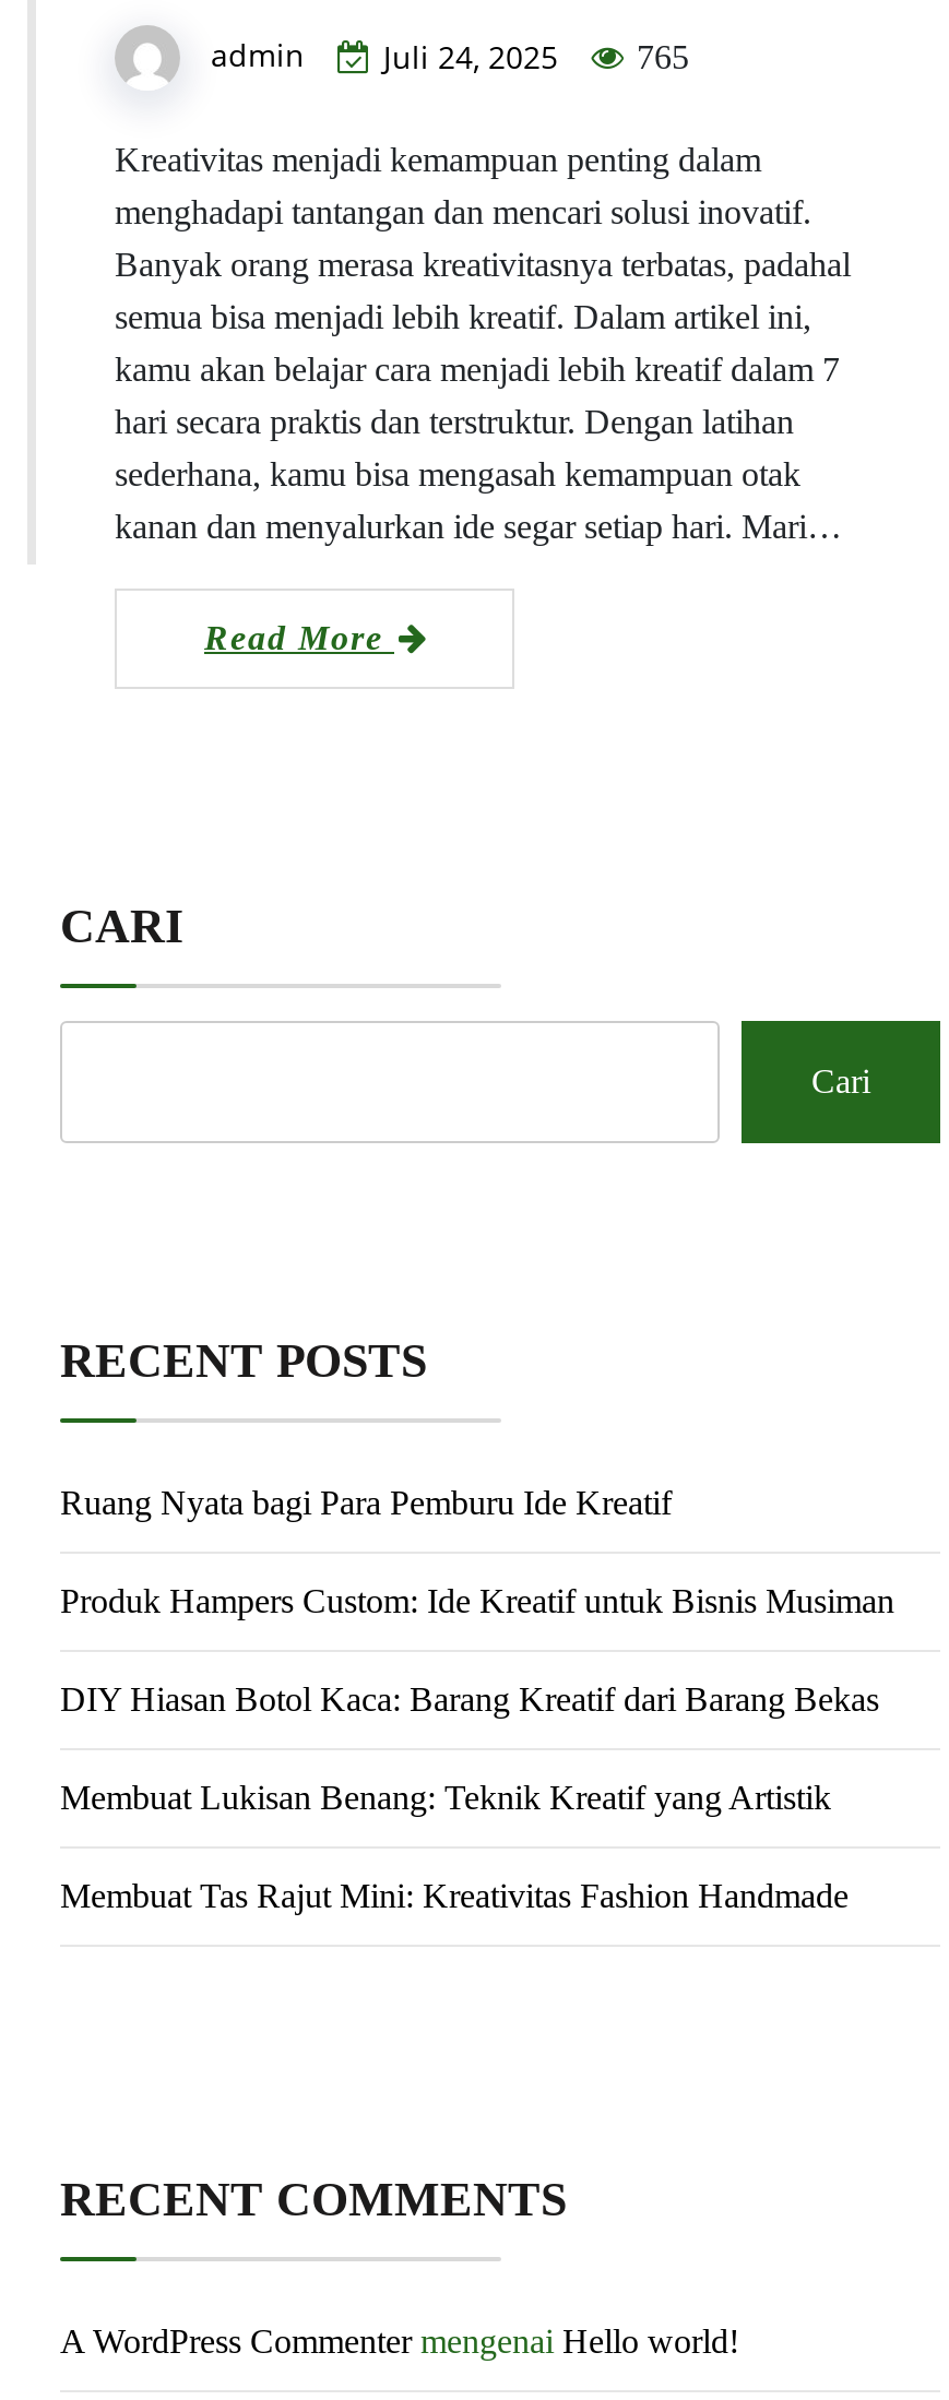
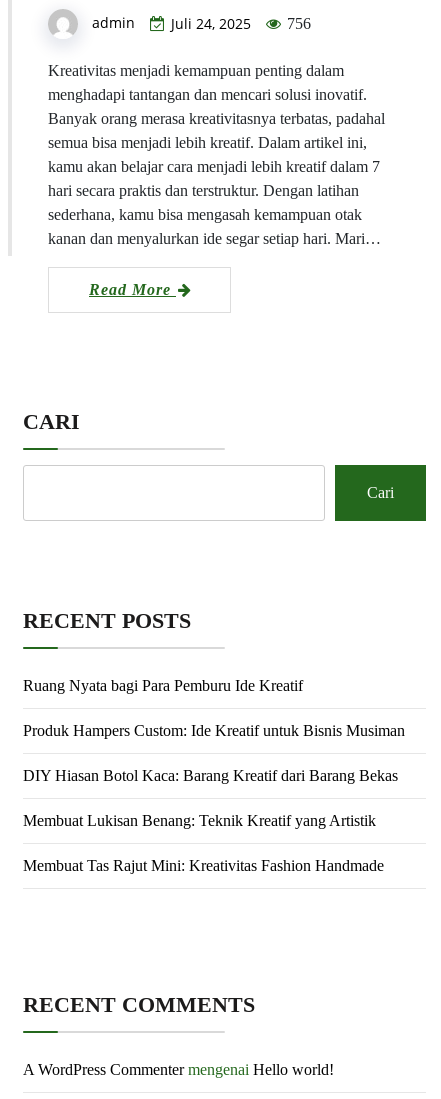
[211,33,689,78] admin Juli 24, 2025 765 -> [92,13,311,33] admin Juli 24, 2025 756

